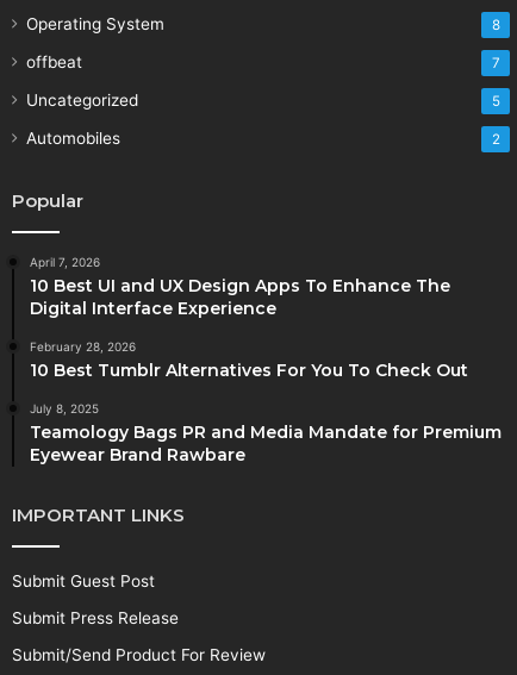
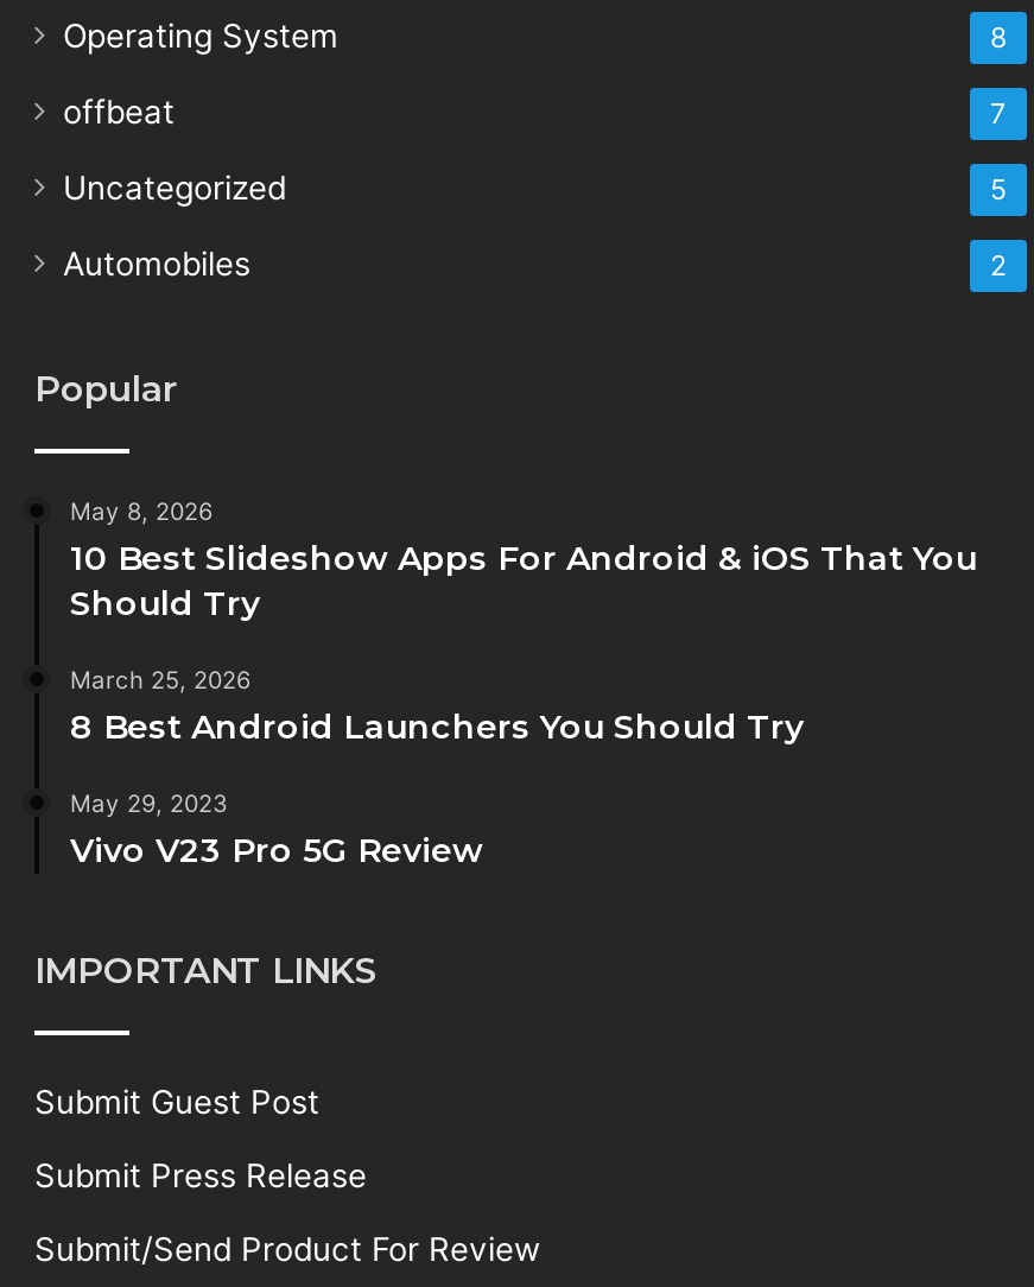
[30,255,450,319] April 7, 2026 | 10 Best UI and UX Design Apps To Enhance The | Digital Interface Experience -> [70,496,977,624] May 8, 2026 | 10 Best Slideshow Apps For Android & iOS That You | Should Try
[30,339,468,381] February 28, 2026 | 10 Best Tumblr Alternatives For You To Check Out -> [70,665,804,748] March 25, 2026 | 8 Best Android Launchers You Should Try
[30,401,502,465] July 8, 2025 | Teamology Bags PR and Media Mandate for Premium | Eyewear Brand Rawbare -> [70,788,483,871] May 29, 2023 | Vivo V23 Pro 5G Review

